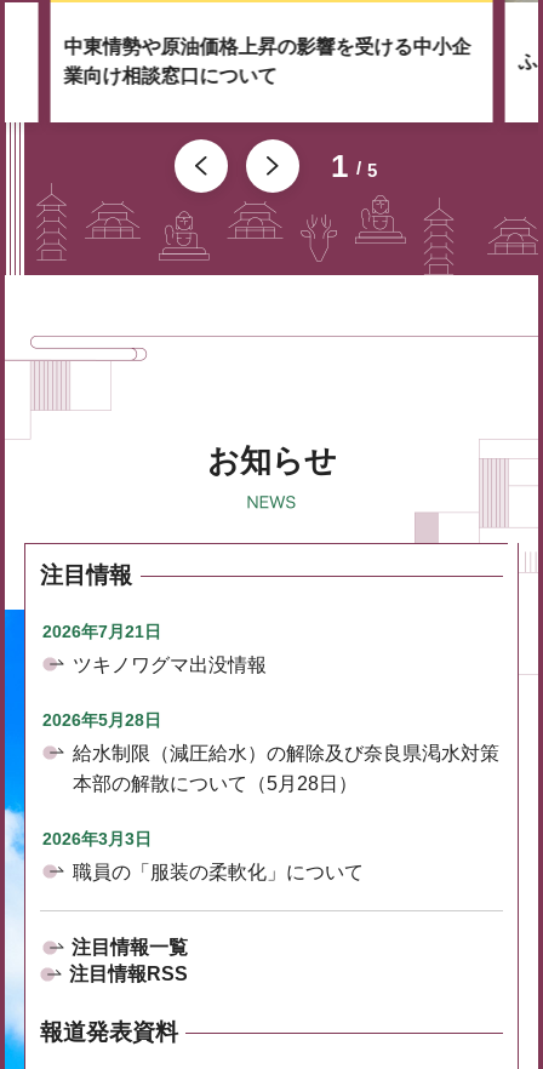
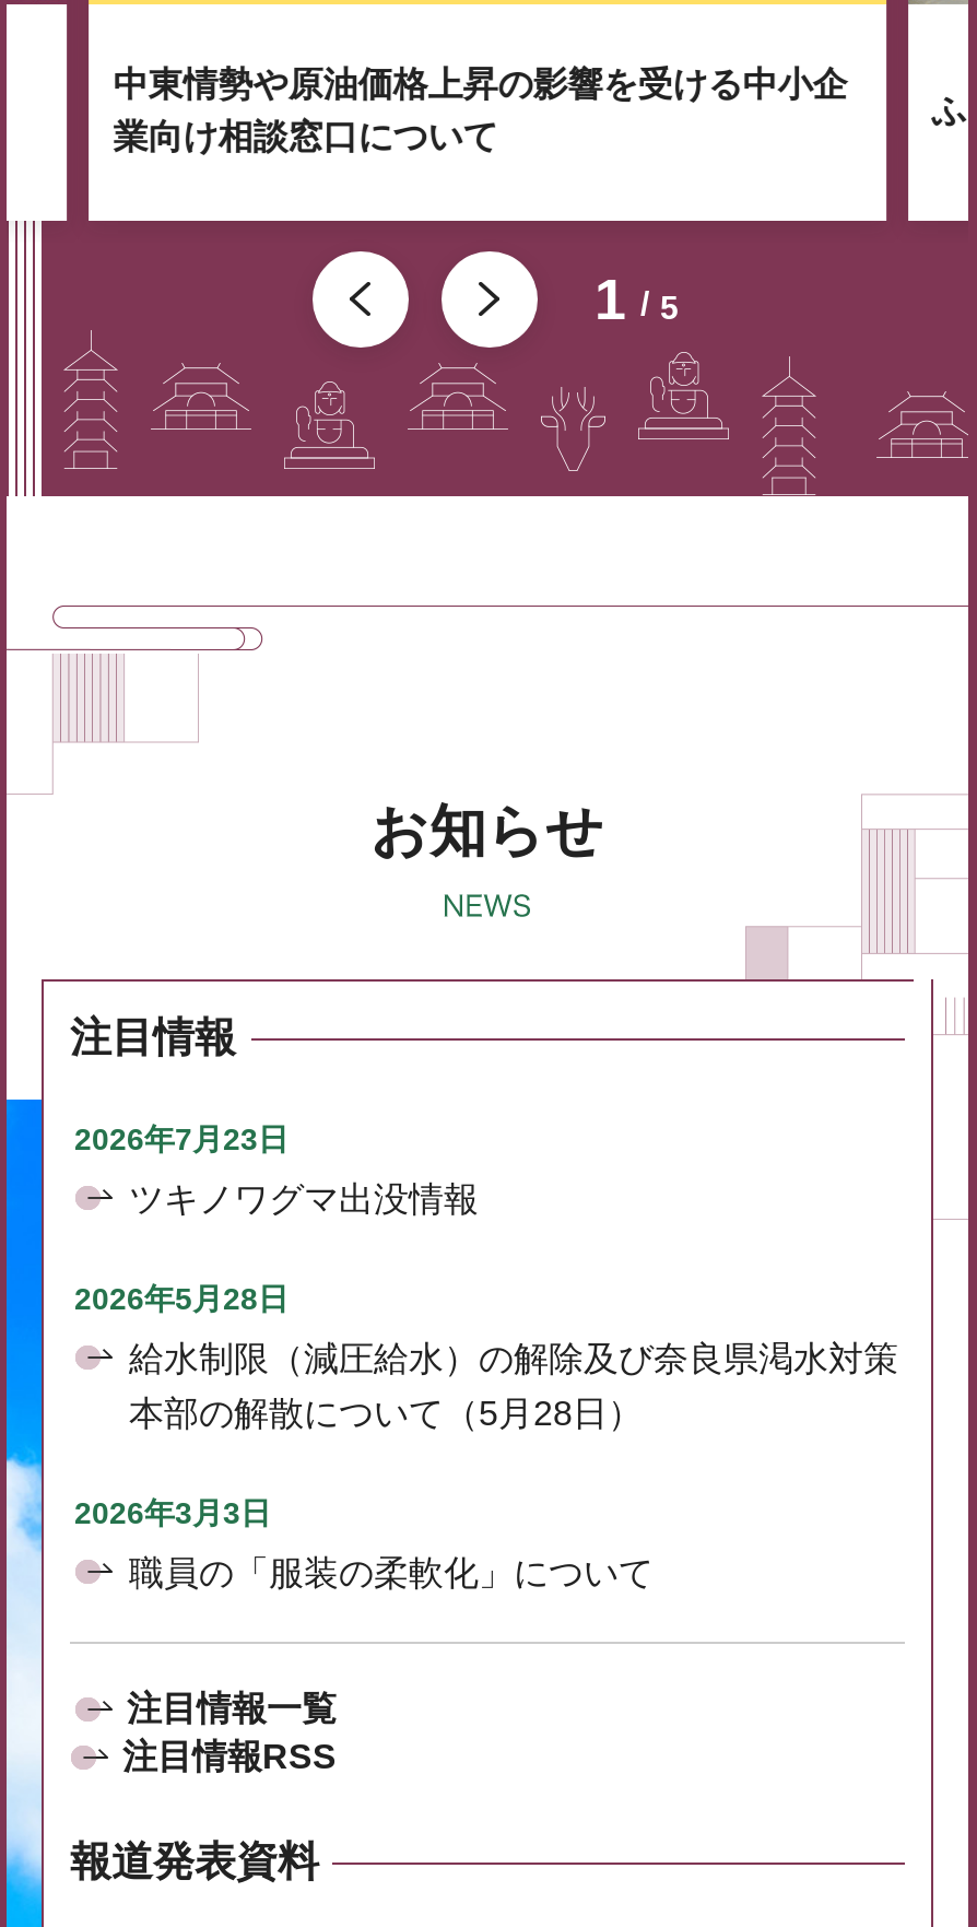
[42,622,161,641] 2026年7月21日 -> [74,1122,289,1157] 2026年7月23日

